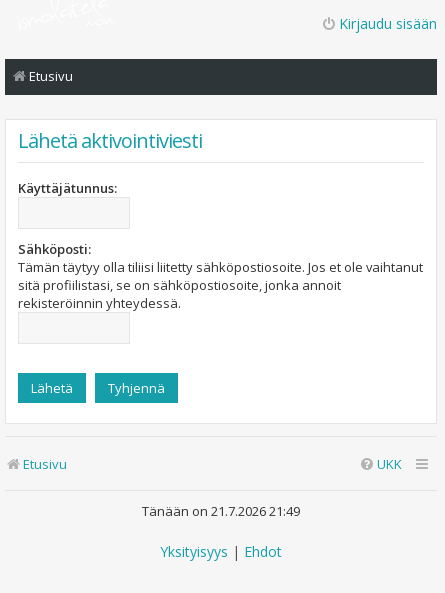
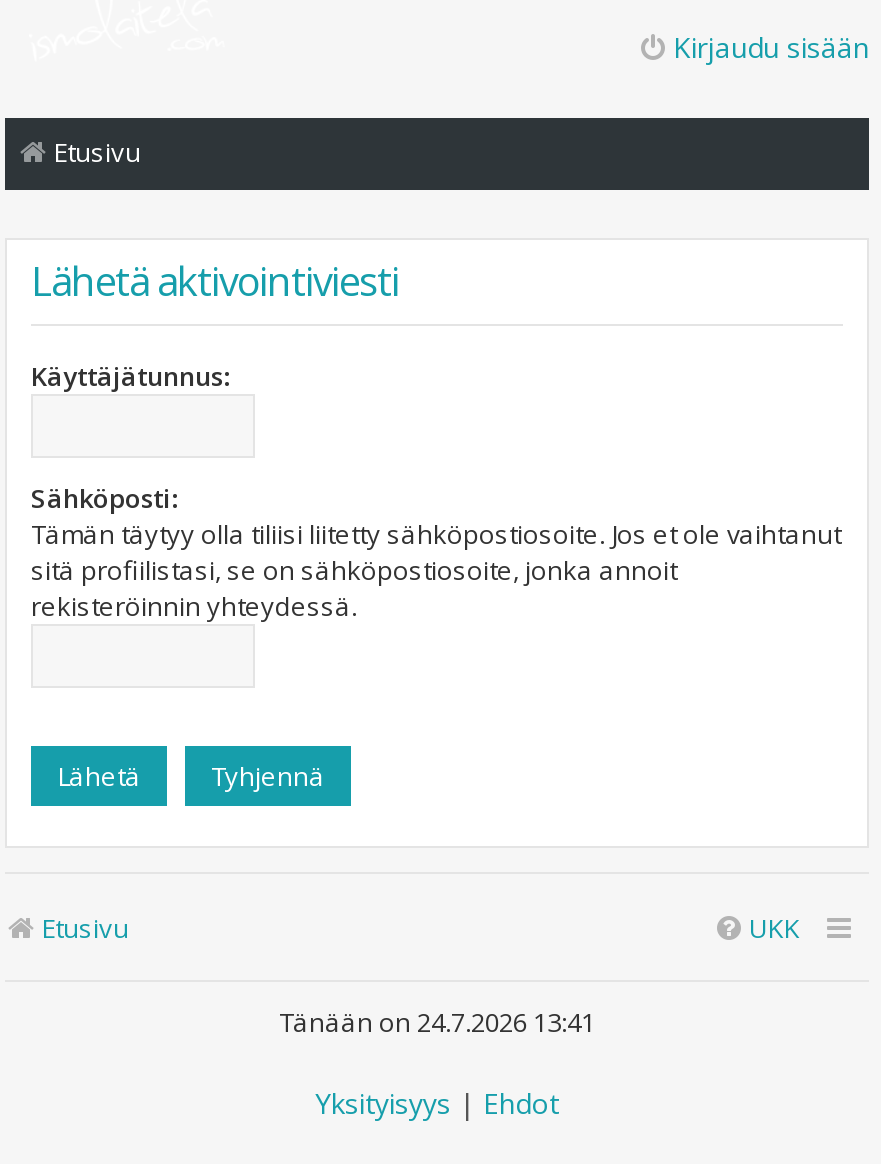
[142,502,300,520] Tänään on 21.7.2026 21:49 -> [279,1004,595,1040] Tänään on 24.7.2026 13:41

